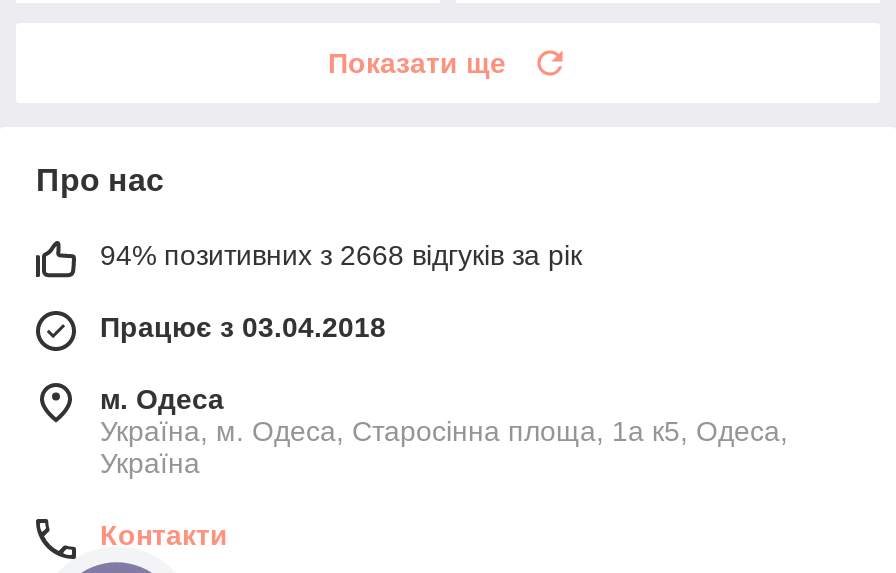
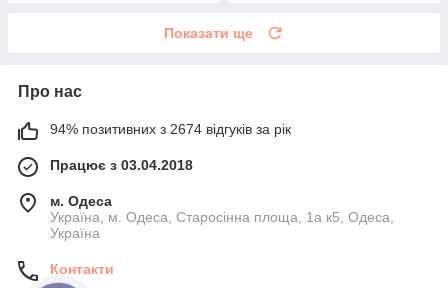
[100,240,582,272] 94% позитивних з 2668 відгуків за рік -> [50,121,291,137] 94% позитивних з 2674 відгуків за рік

